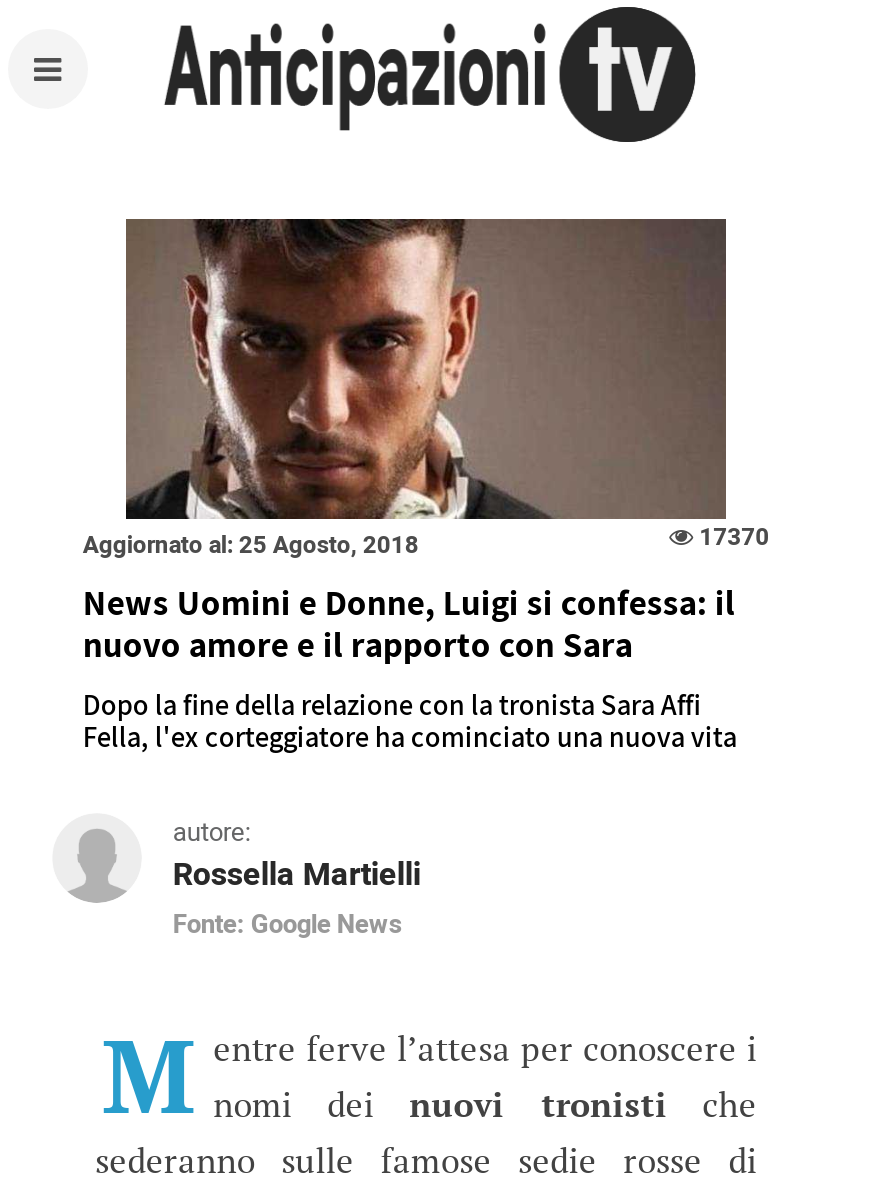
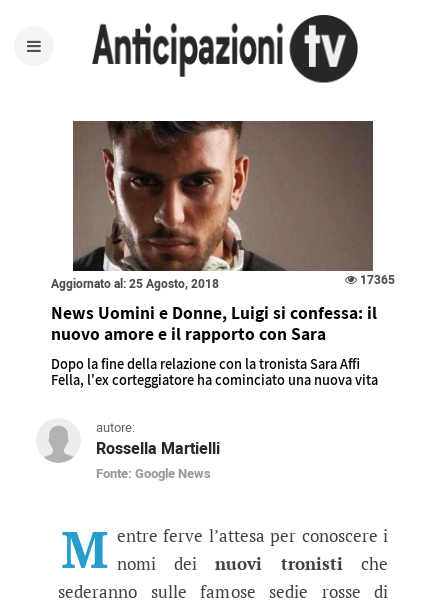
[693,519,769,555] 17370 -> [357,271,395,289] 17365

